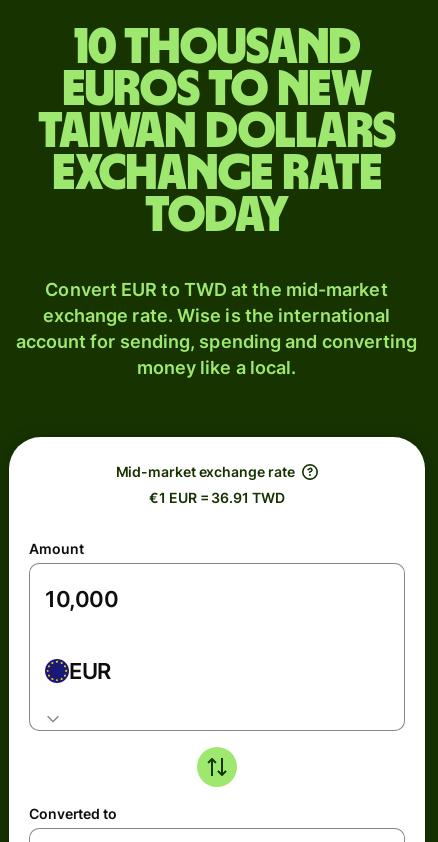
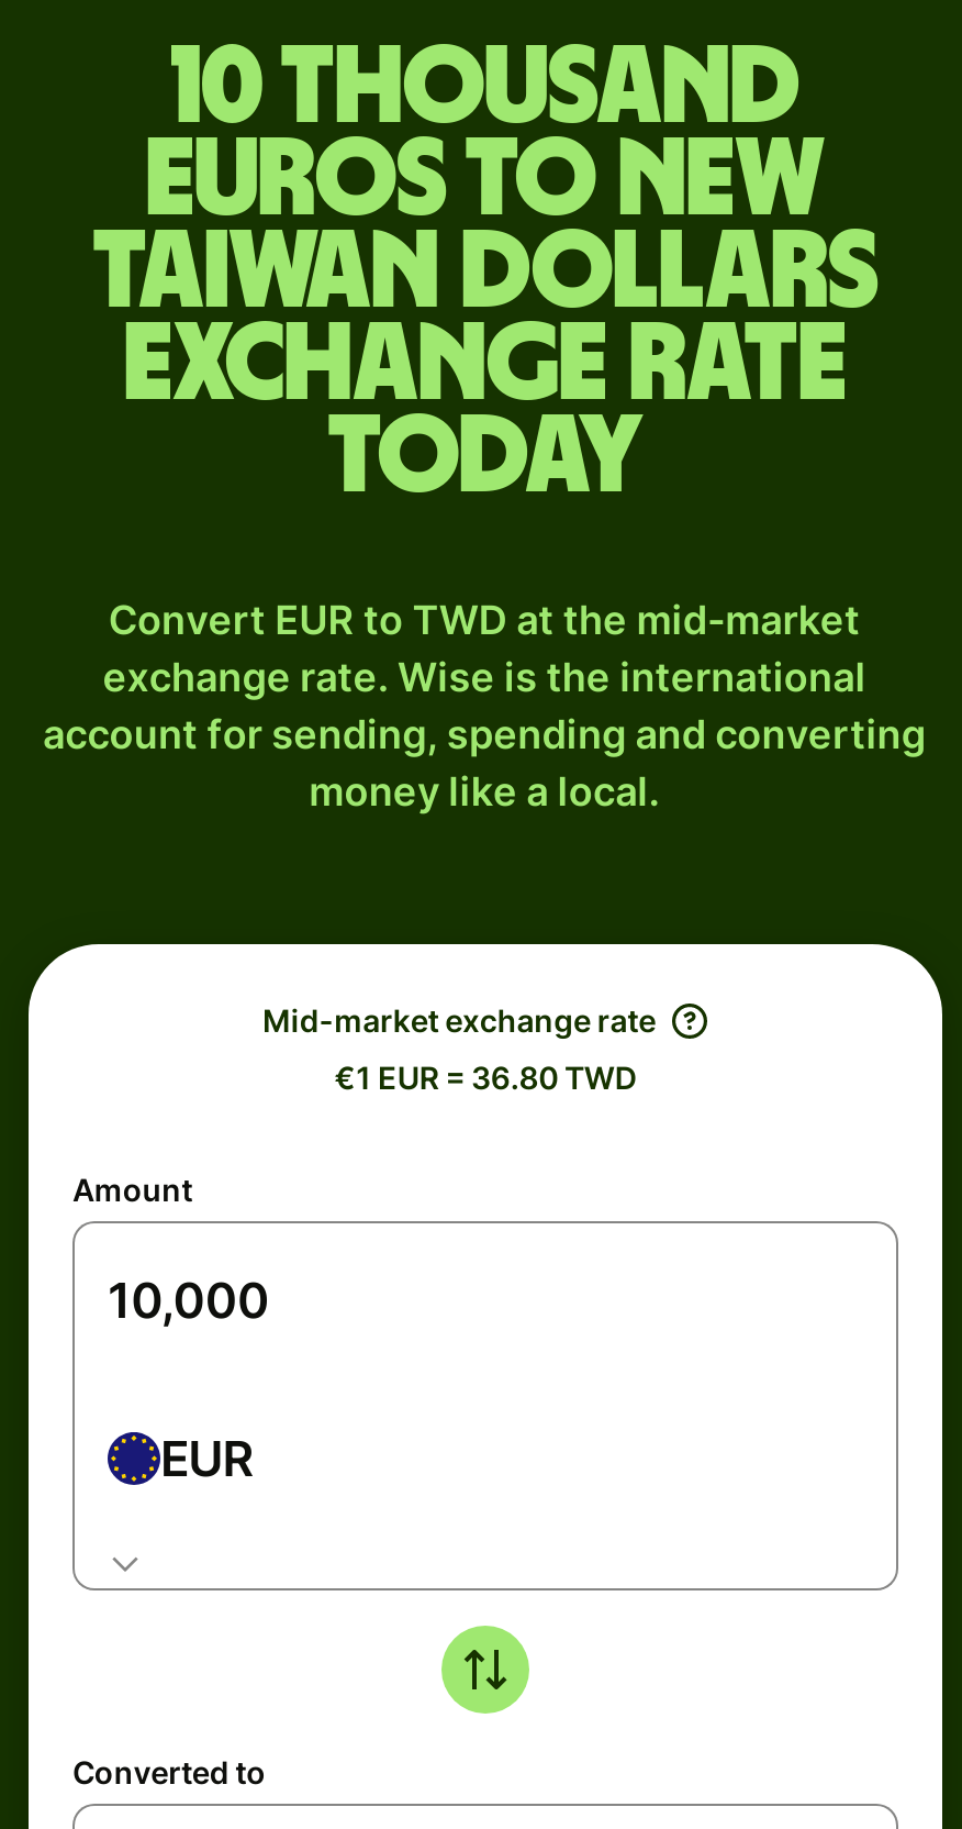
[149,489,285,506] €1 EUR = 36.91 TWD -> [334,1058,637,1096] €1 EUR = 36.80 TWD

